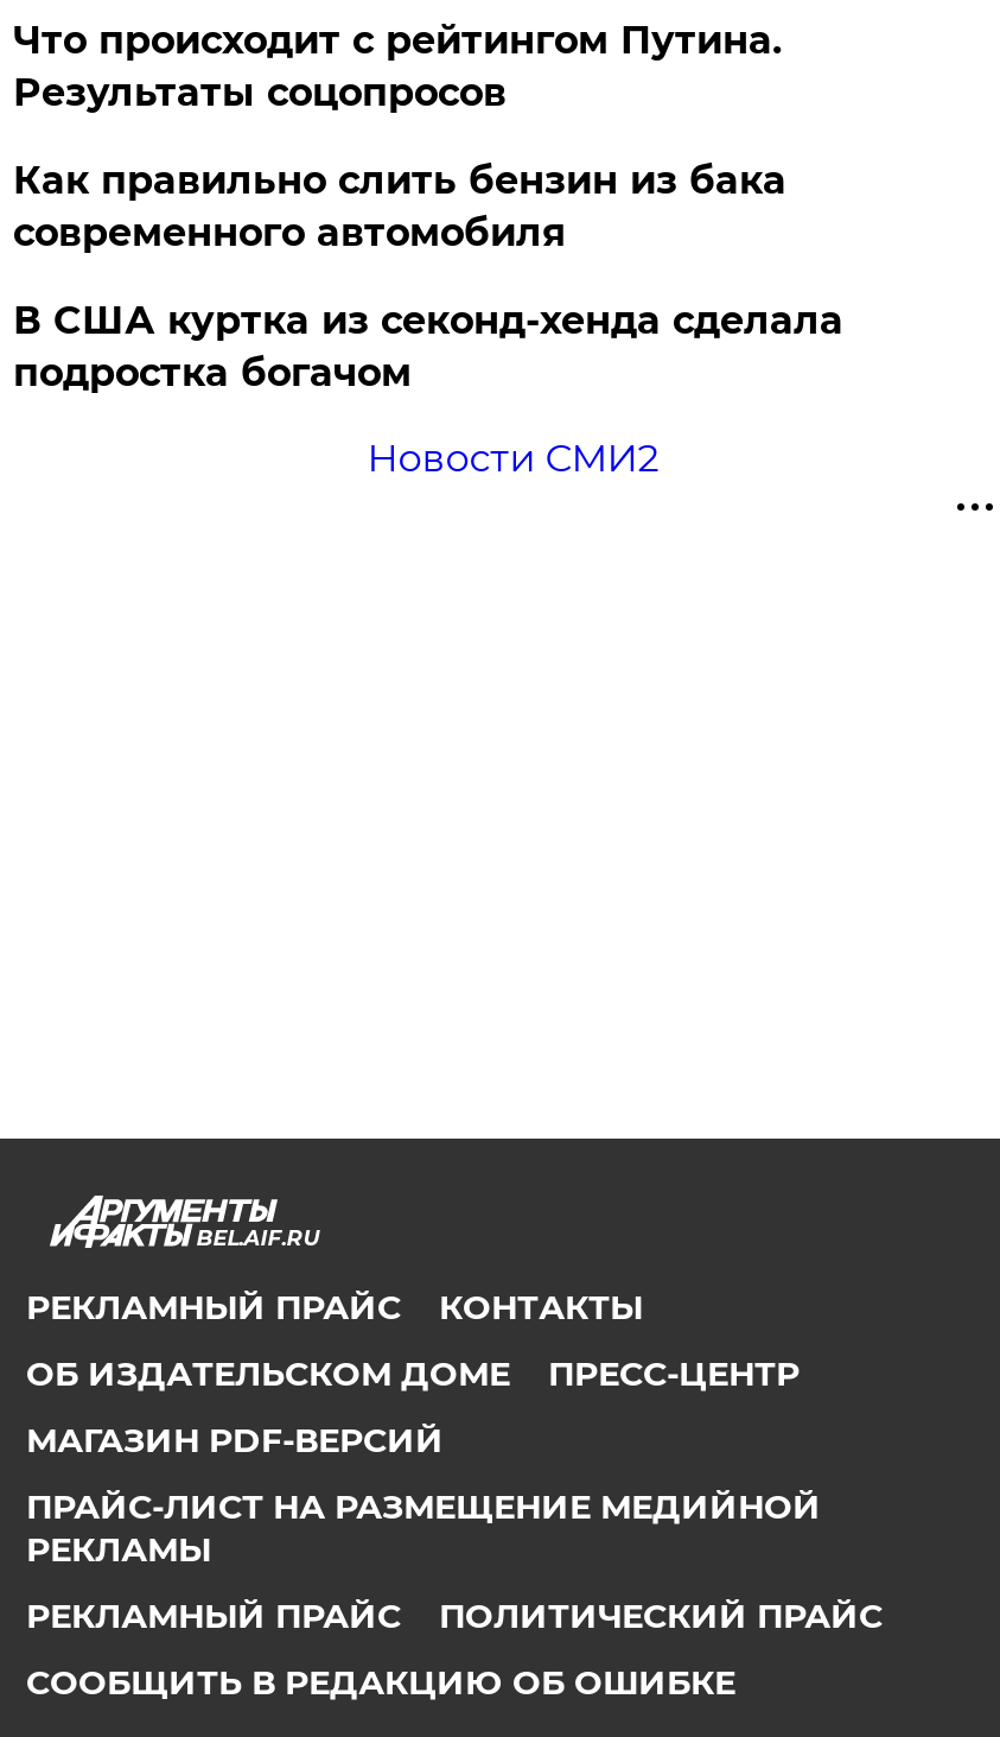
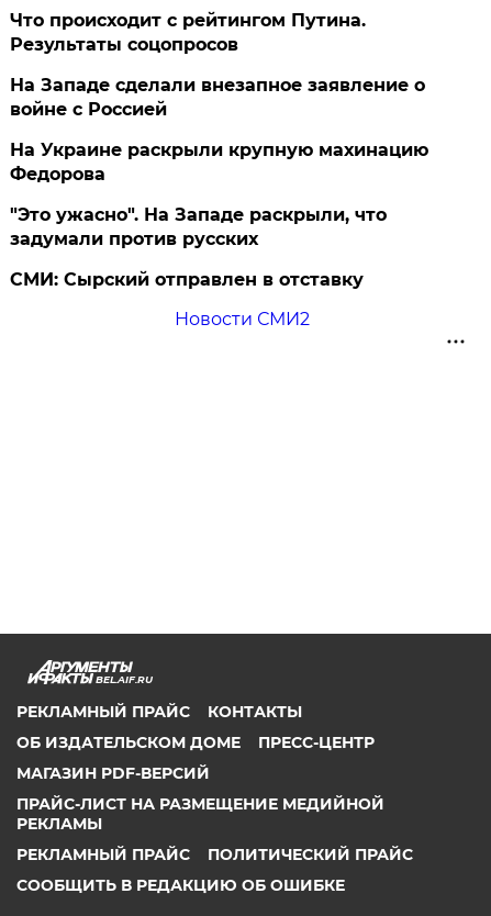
[13,158,843,395] Как правильно слить бензин из бака | современного автомобиля | В США куртка из секонд-хенда сделала | подростка богачом -> [10,75,429,290] На Западе сделали внезапное заявление о | войне с Россией | На Украине раскрыли крупную махинацию | Федорова | "Это ужасно". На Западе раскрыли, что | задумали против русских | СМИ: Сырский отправлен в отставку

